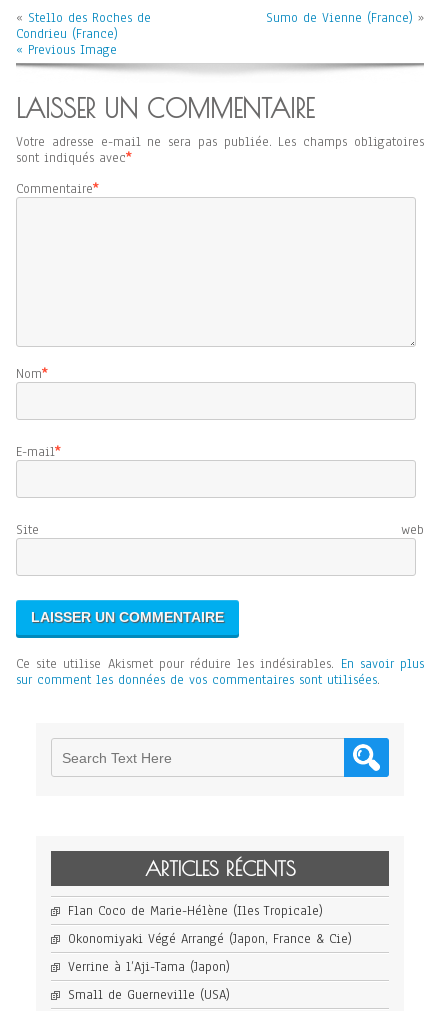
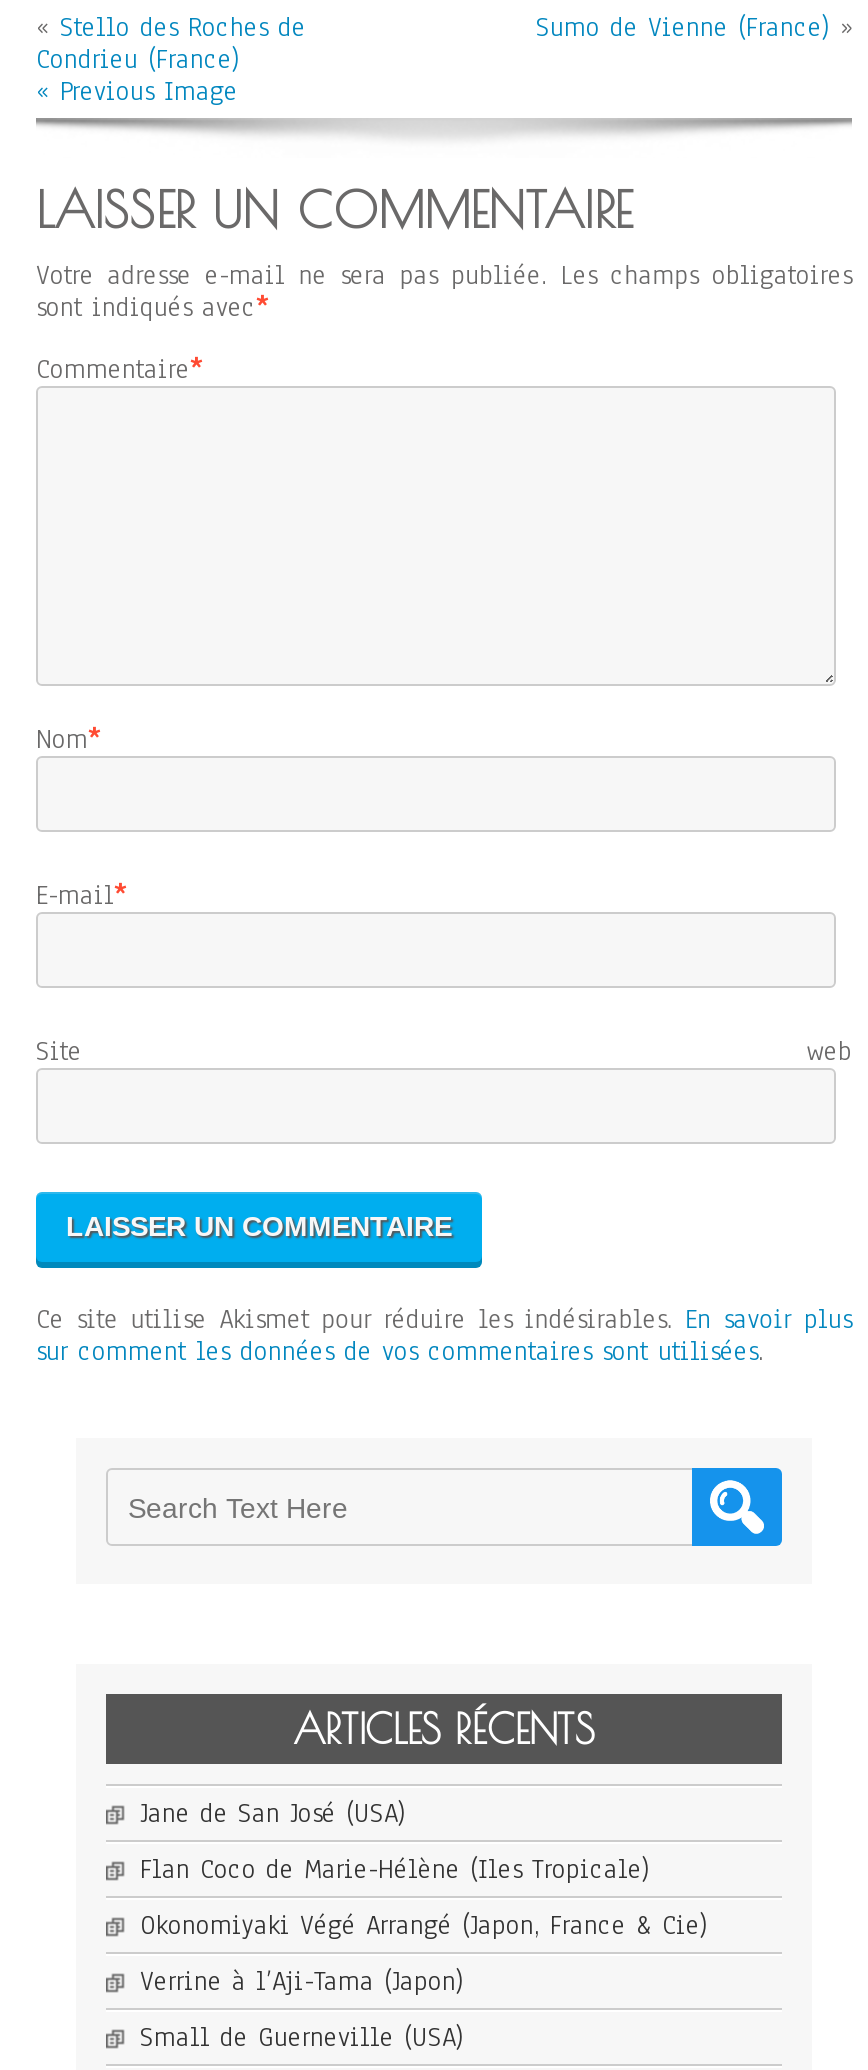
none -> [140,1796,406,1832] Jane de San José (USA)

